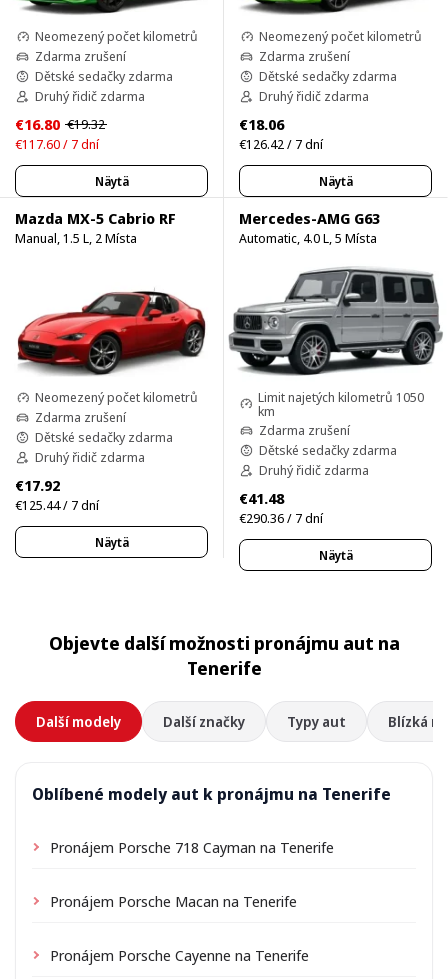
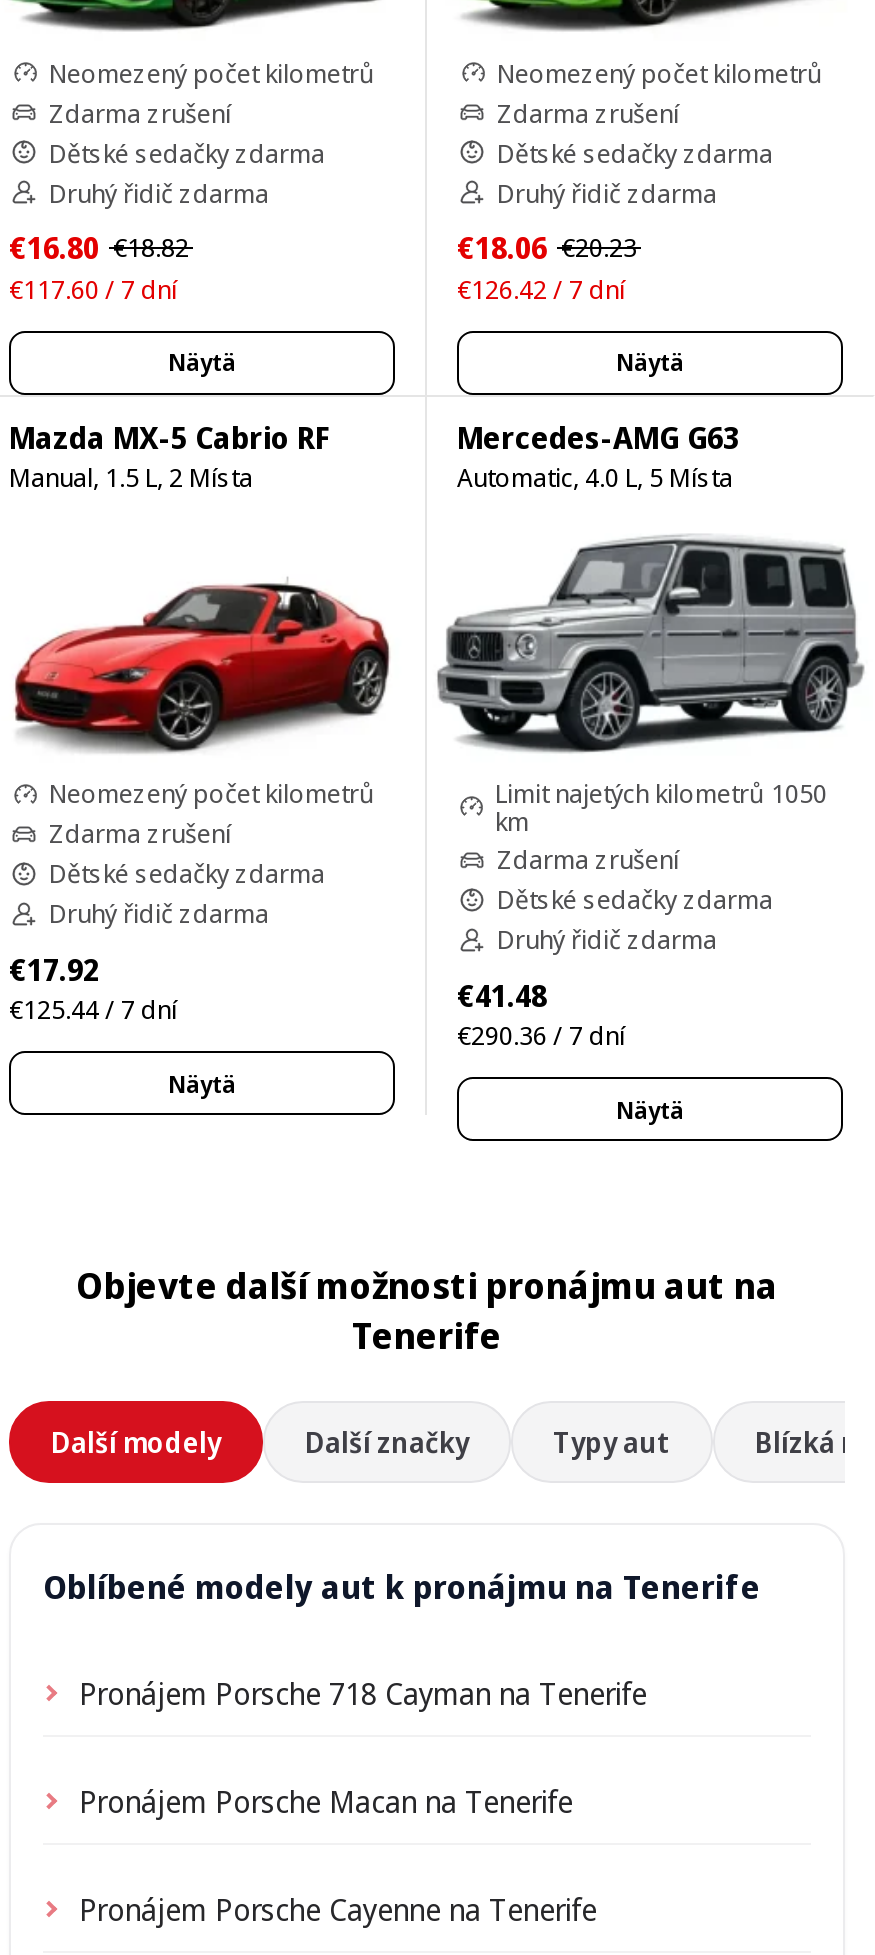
[15,114,105,134] €16.80 €19.32 -> [9,227,189,267] €16.80 €18.82
[239,114,284,134] €18.06 -> [457,227,637,267] €18.06 €20.23

